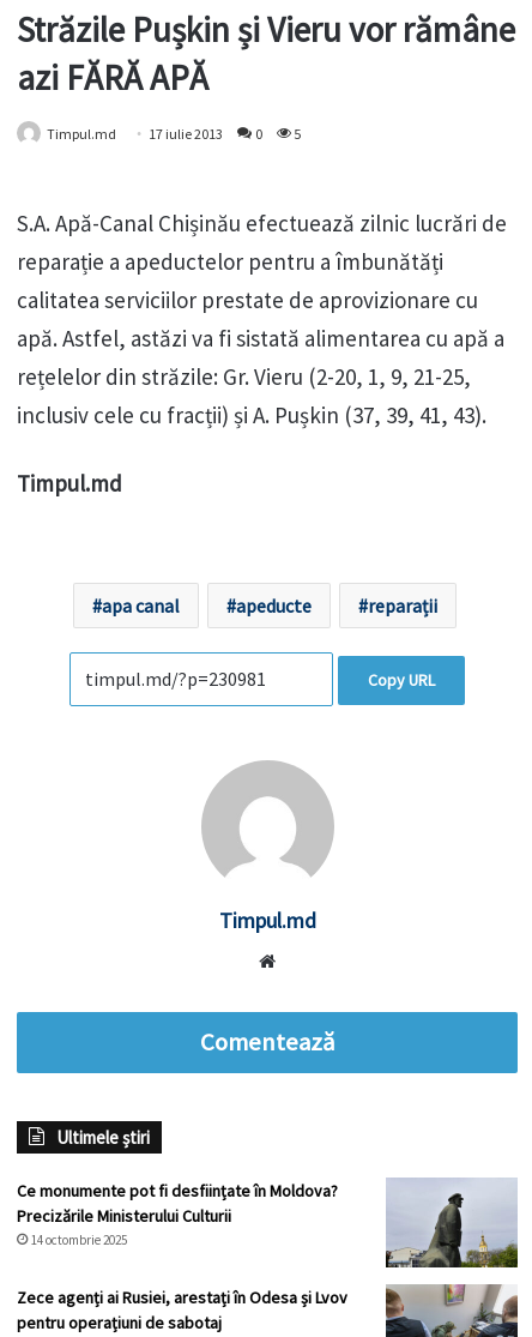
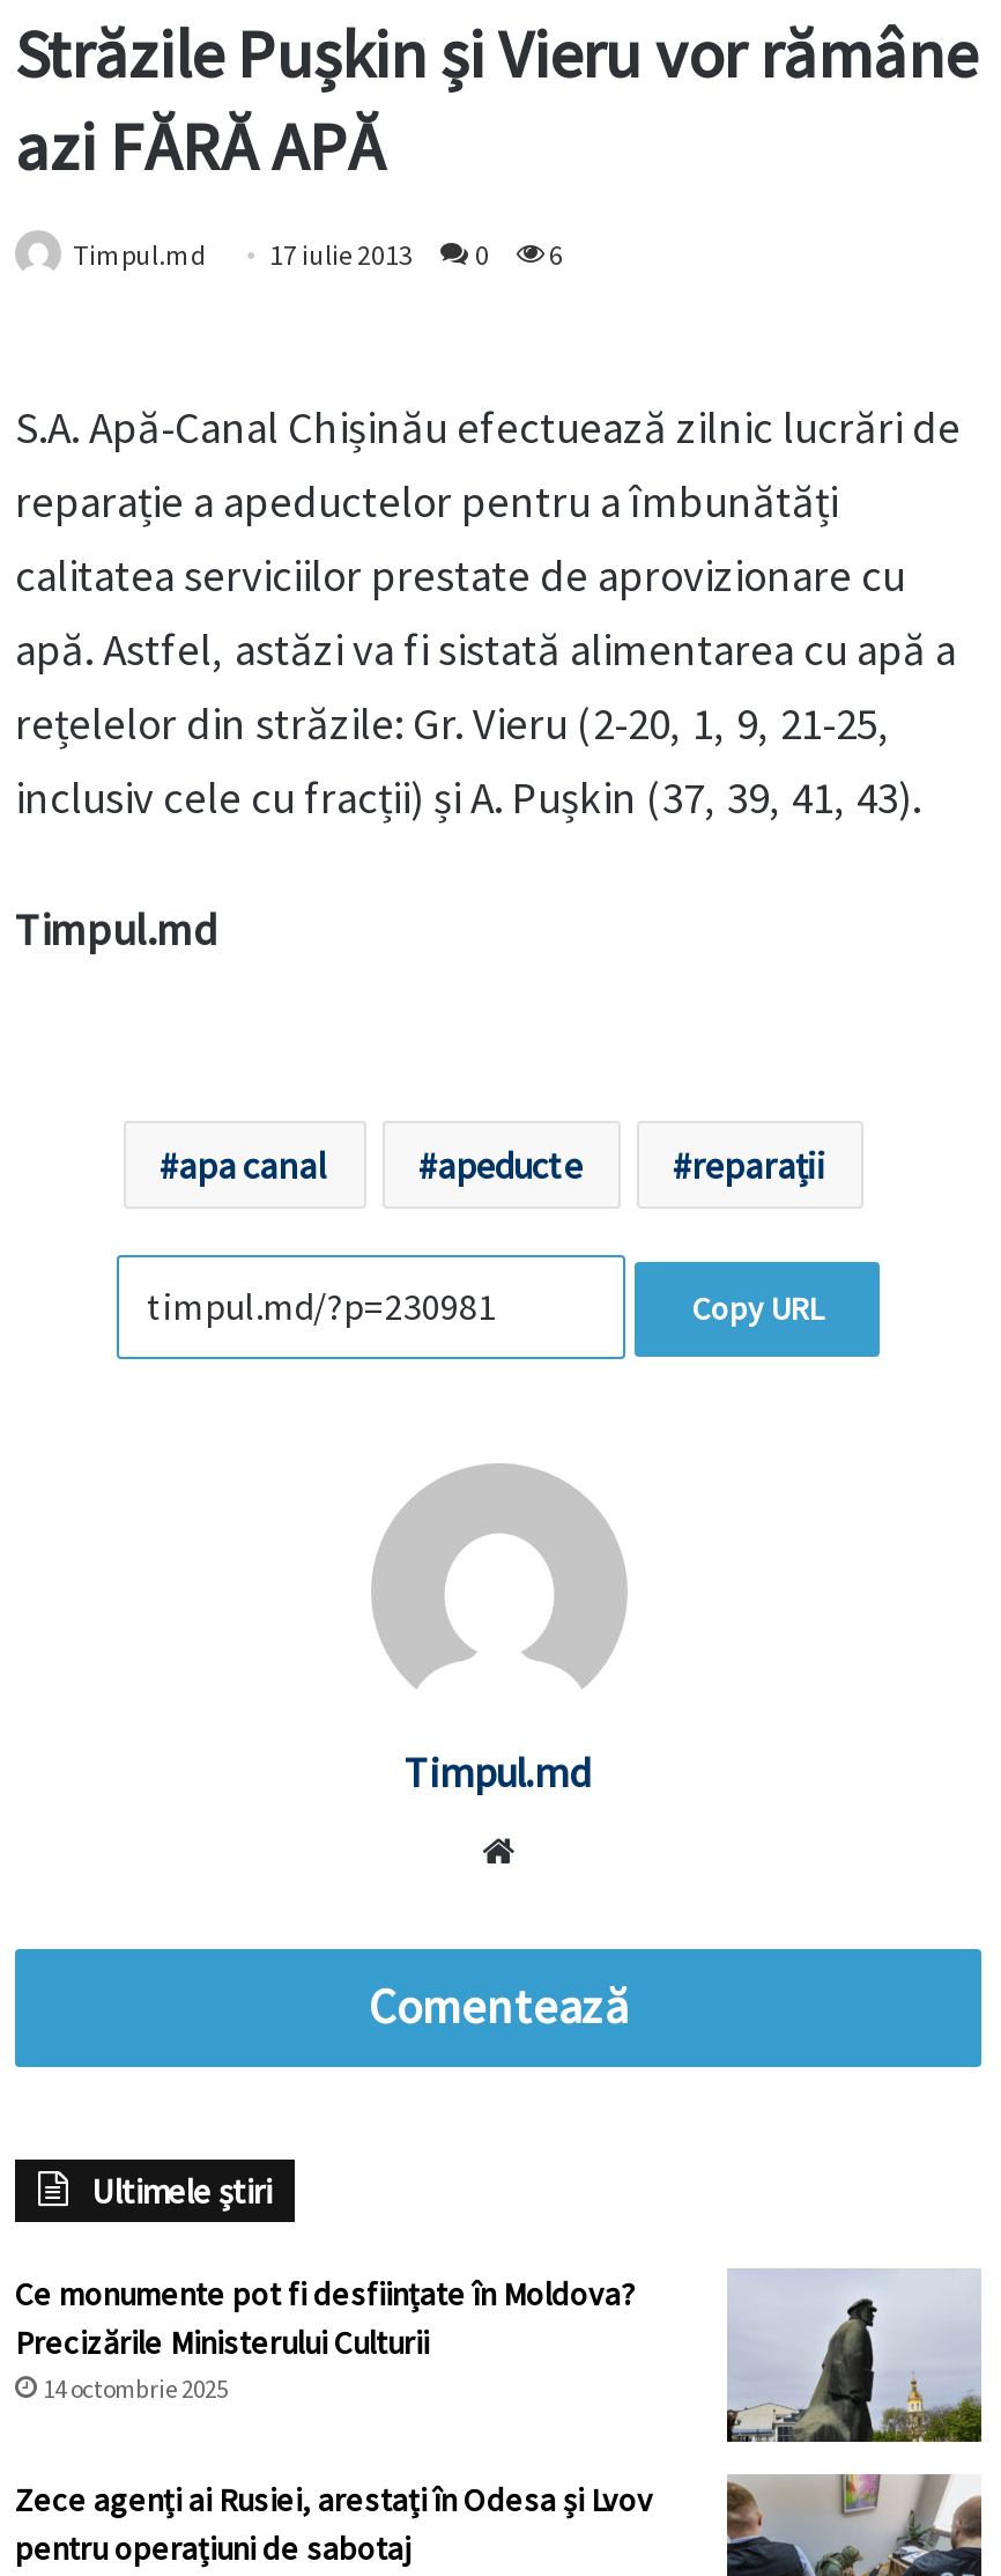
[47,125,301,143] Timpul.md 17 iulie 2013 0 5 -> [73,238,563,273] Timpul.md 17 iulie 2013 0 6

